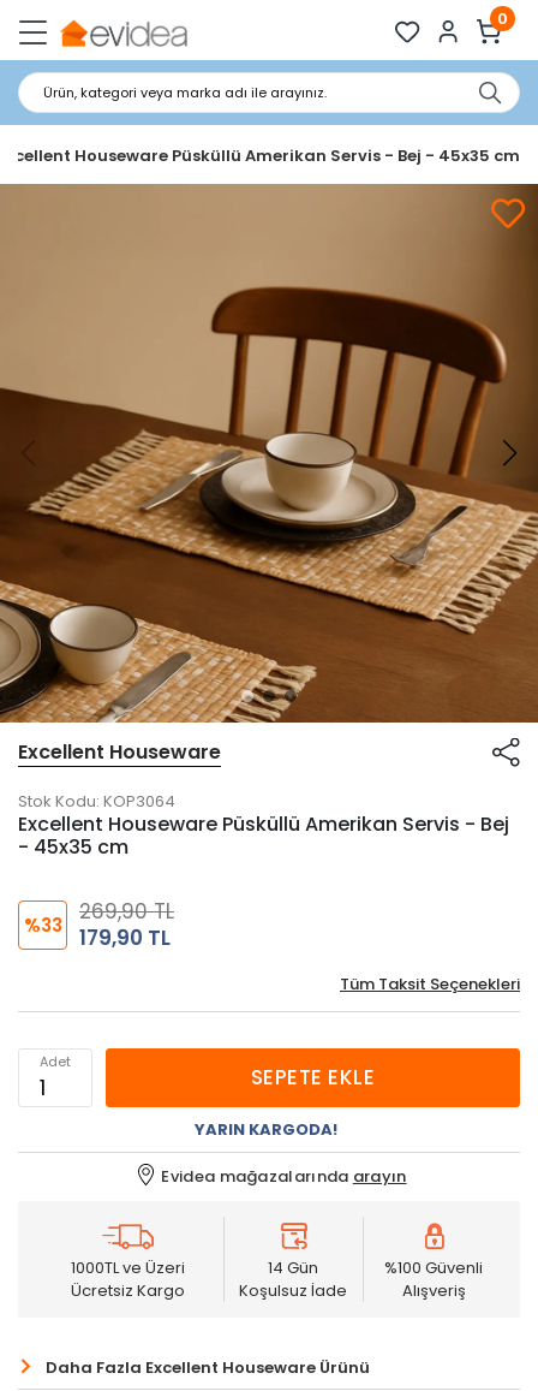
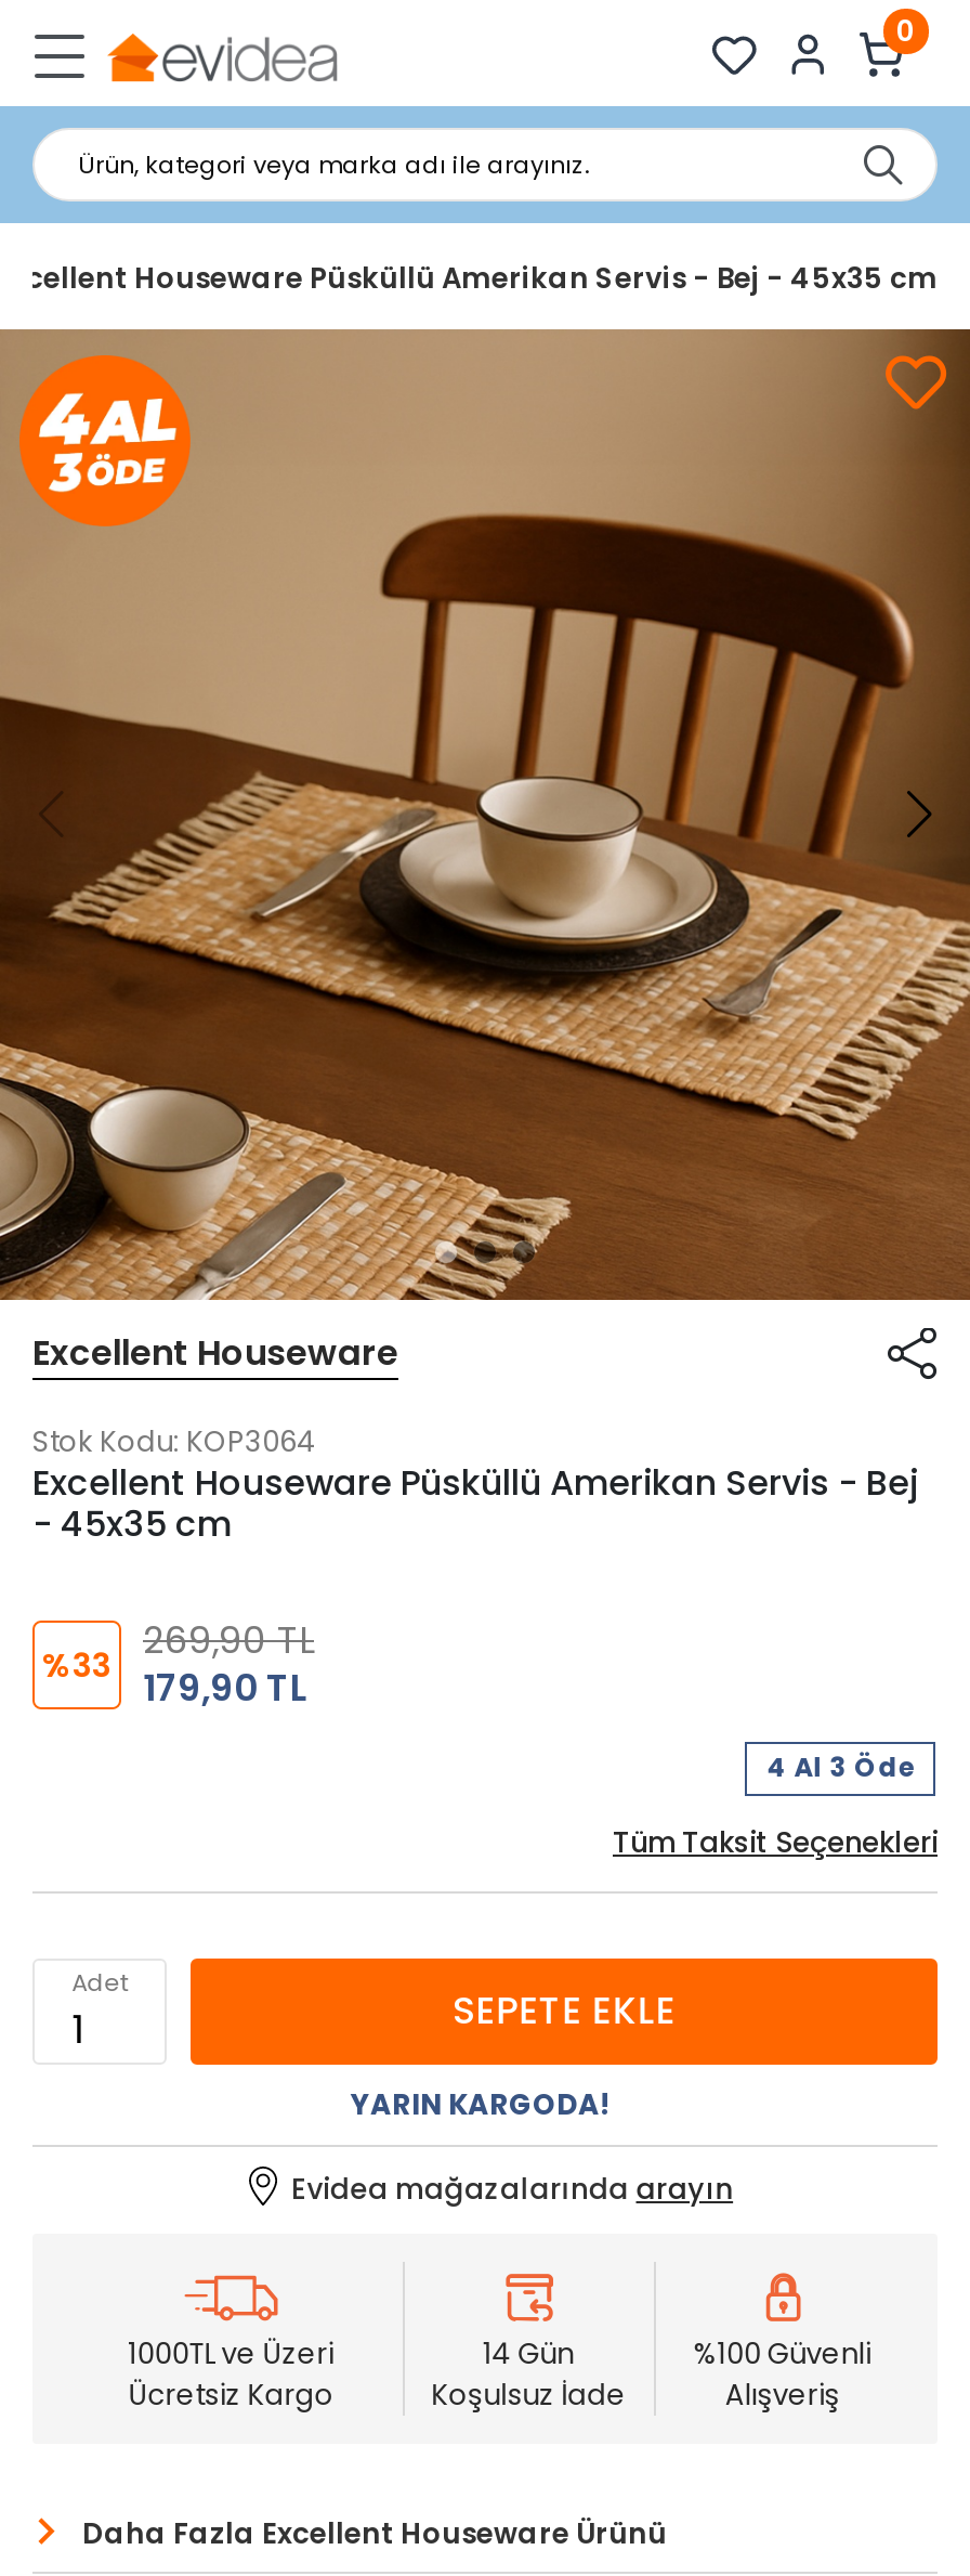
none -> [19,355,191,526] [image]
none -> [767,1748,916,1785] 4 Al 3 Öde

